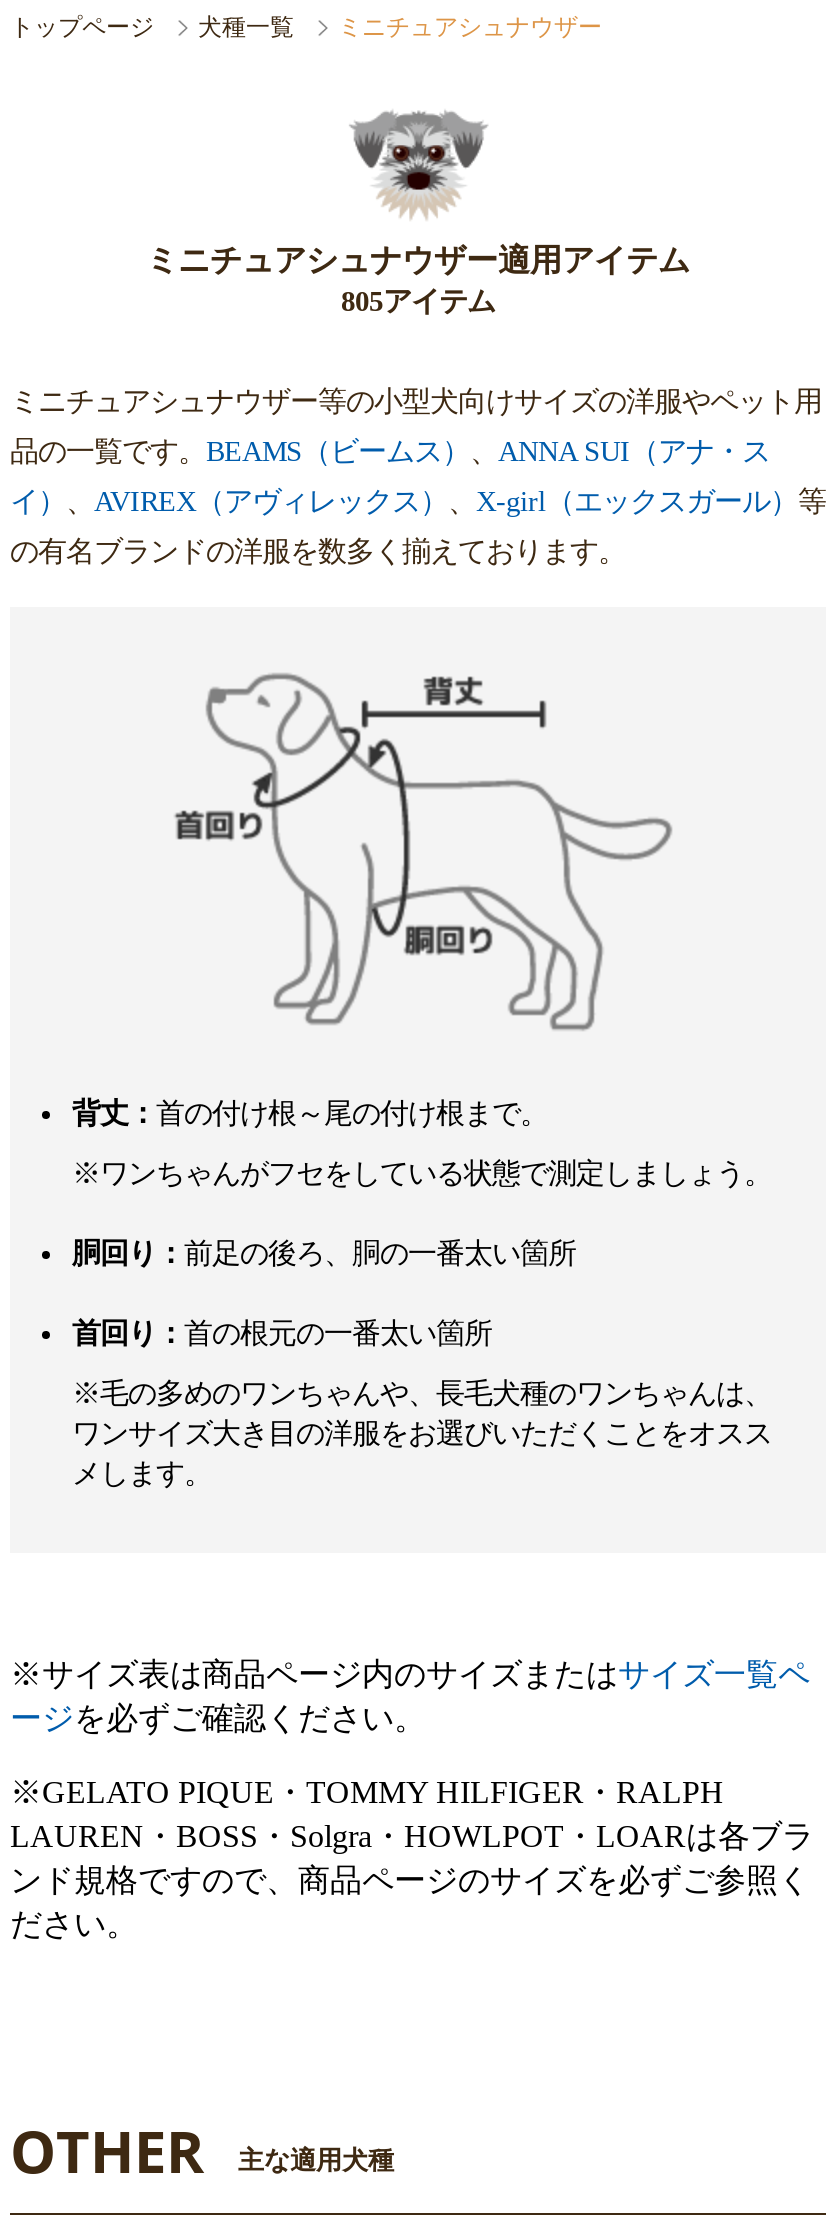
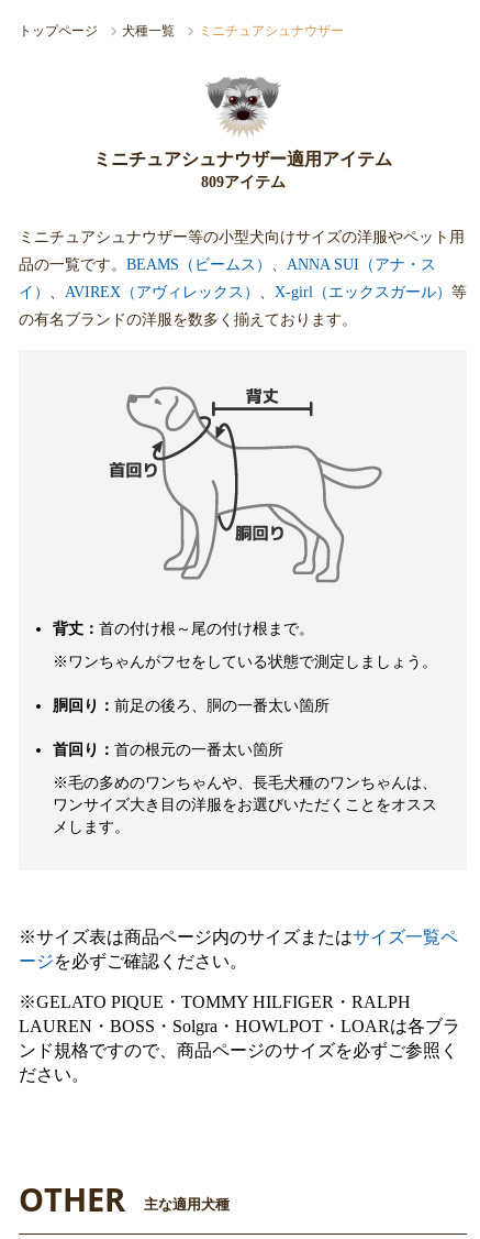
[341,285,495,317] 805アイテム -> [200,173,285,190] 809アイテム

